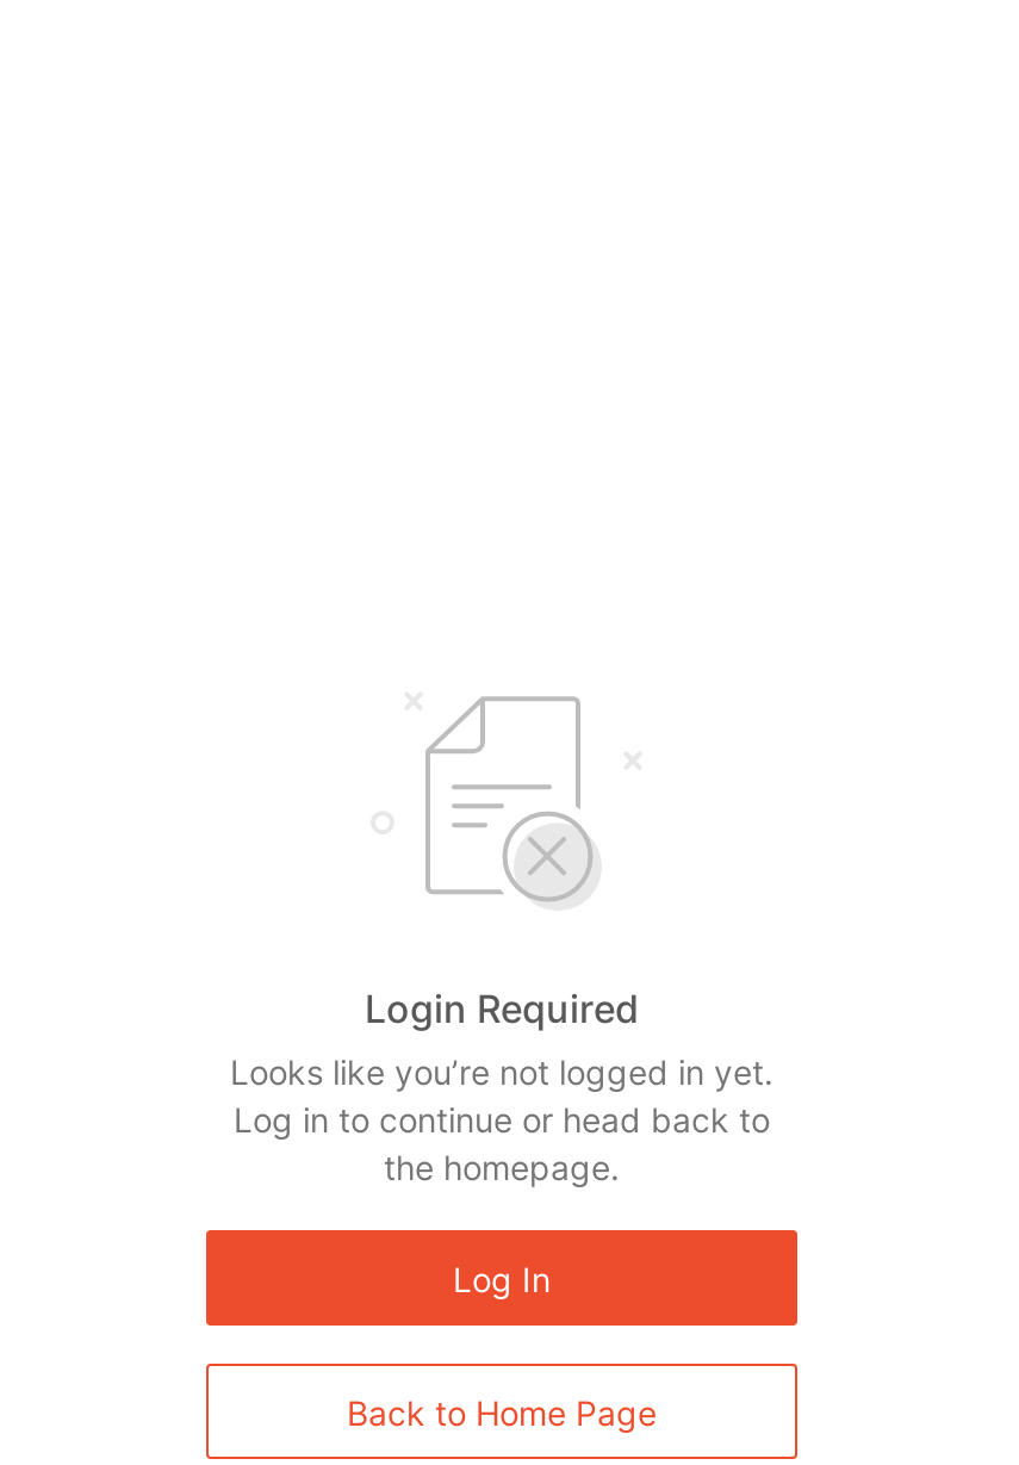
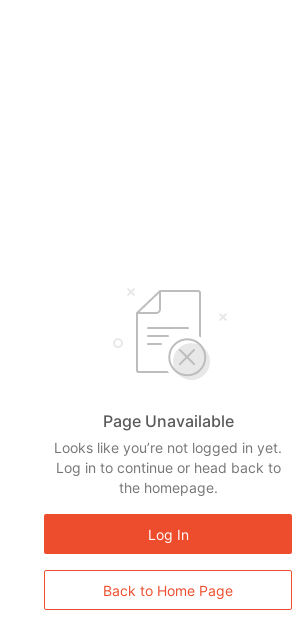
[365,985,639,1032] Login Required -> [102,411,233,431] Page Unavailable

